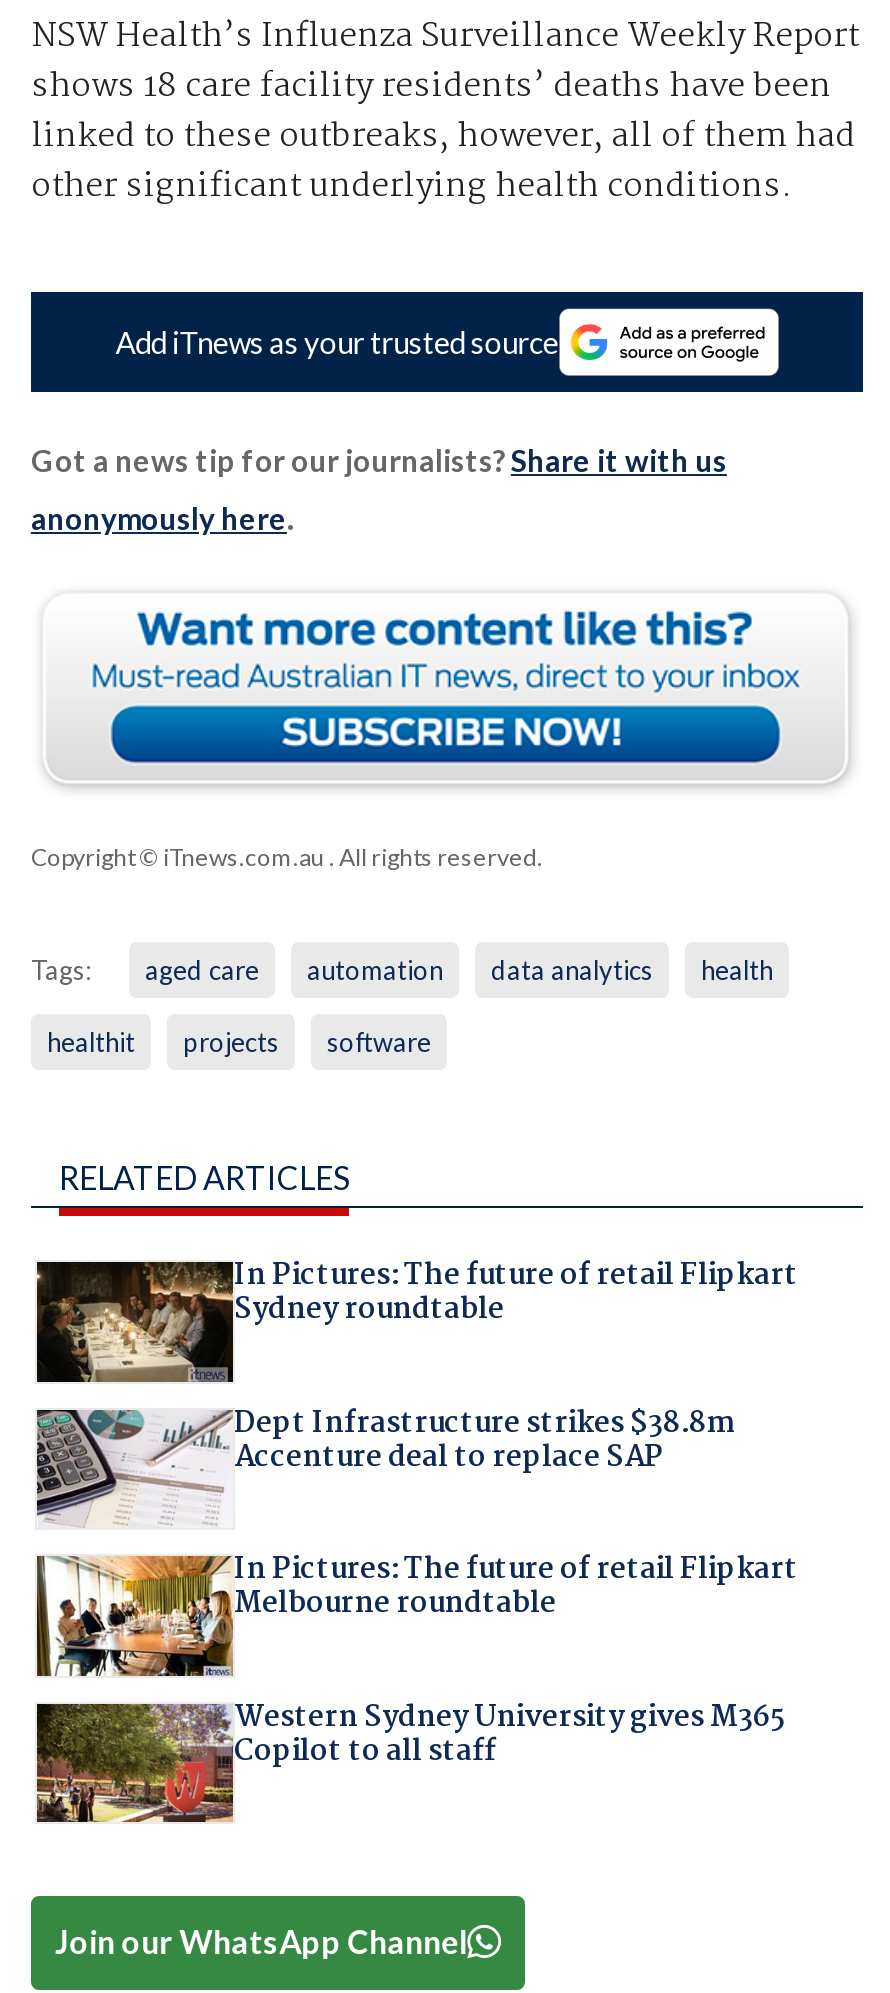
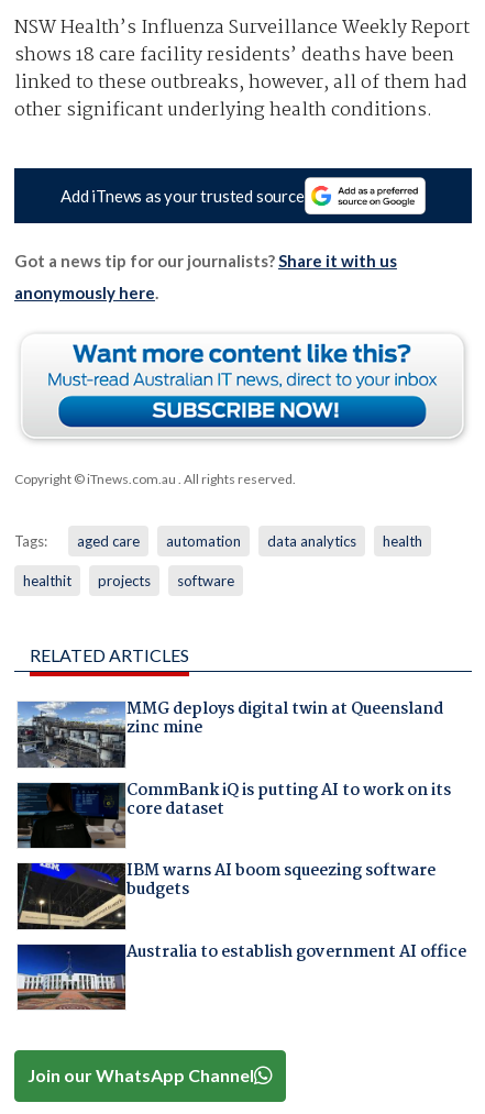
[35,1253,798,1382] [image] | In Pictures: The future of retail Flipkart | Sydney roundtable -> [16,697,443,769] [image] | MMG deploys digital twin at Queensland | zinc mine
[35,1400,734,1528] [image] | Dept Infrastructure strikes $38.8m | Accenture deal to replace SAP -> [16,777,450,849] [image] | CommBank iQ is putting AI to work on its | core dataset
[37,1546,798,1678] [image] | In Pictures: The future of retail Flipkart | Melbourne roundtable -> [18,858,435,930] [image] | IBM warns AI boom squeezing software | budgets
[35,1693,786,1824] [image] | Western Sydney University gives M365 | Copilot to all staff -> [16,939,466,1011] [image] | Australia to establish government AI office

